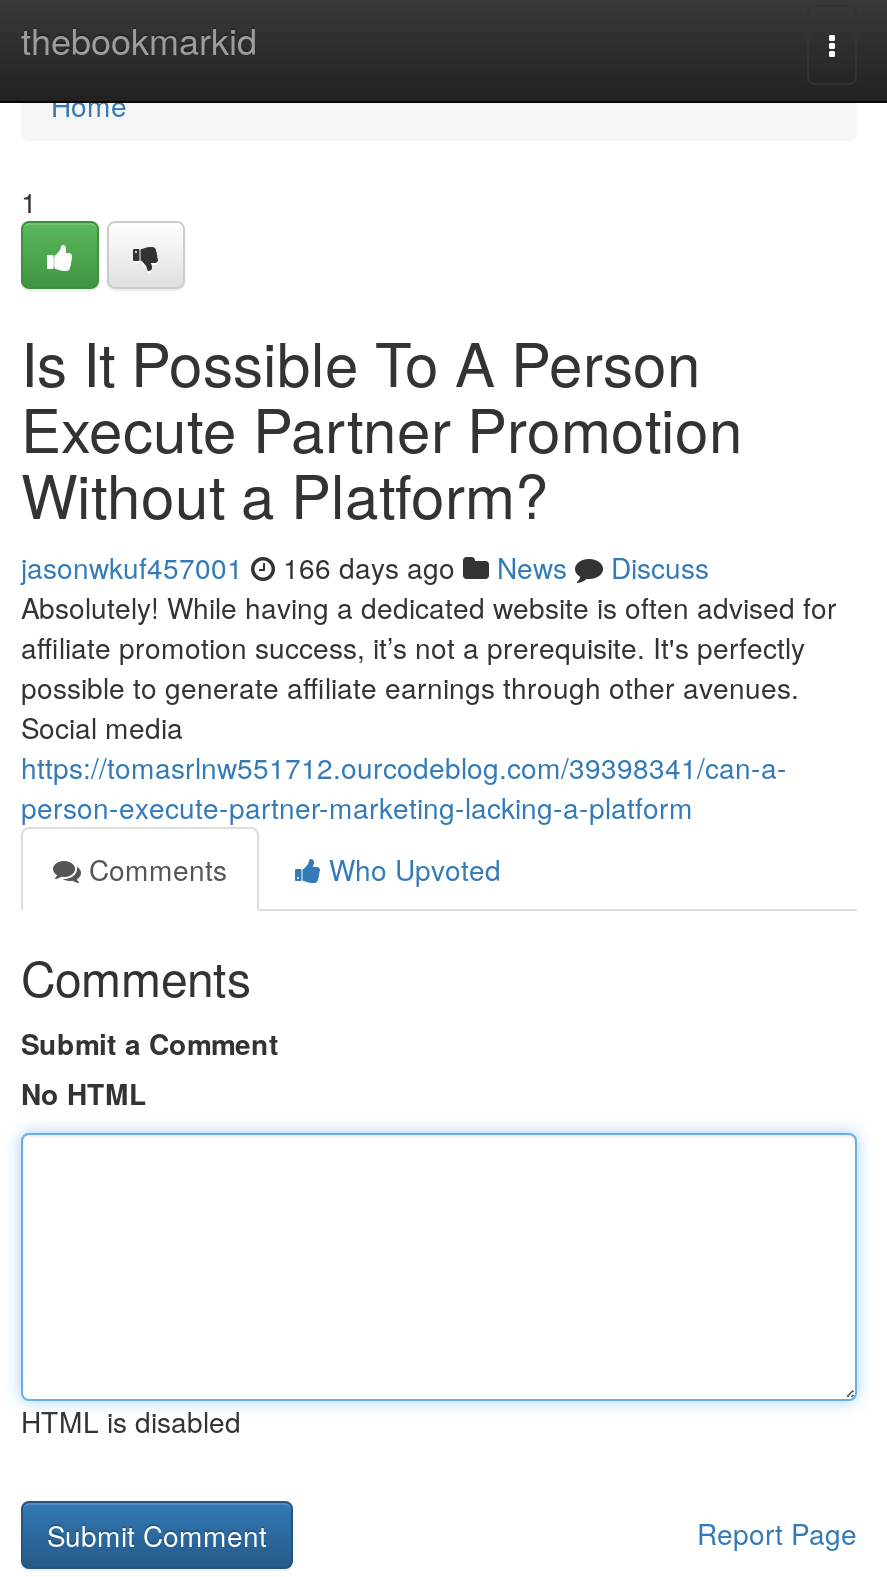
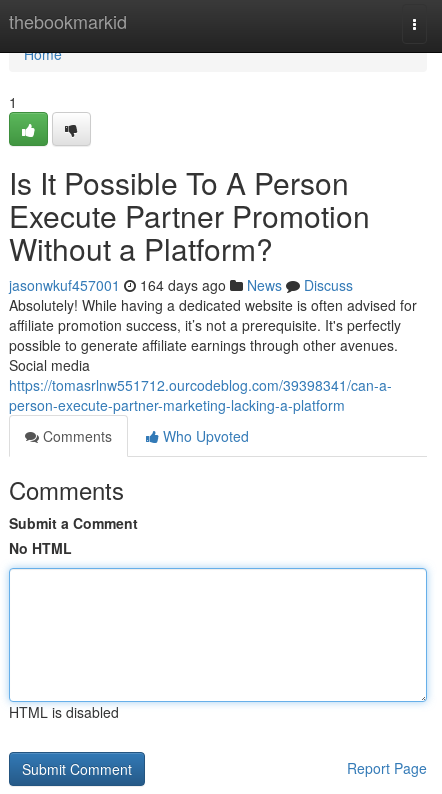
[21,547,709,587] jasonwkuf457001 166 days ago News Discuss -> [9,275,353,295] jasonwkuf457001 164 days ago News Discuss

